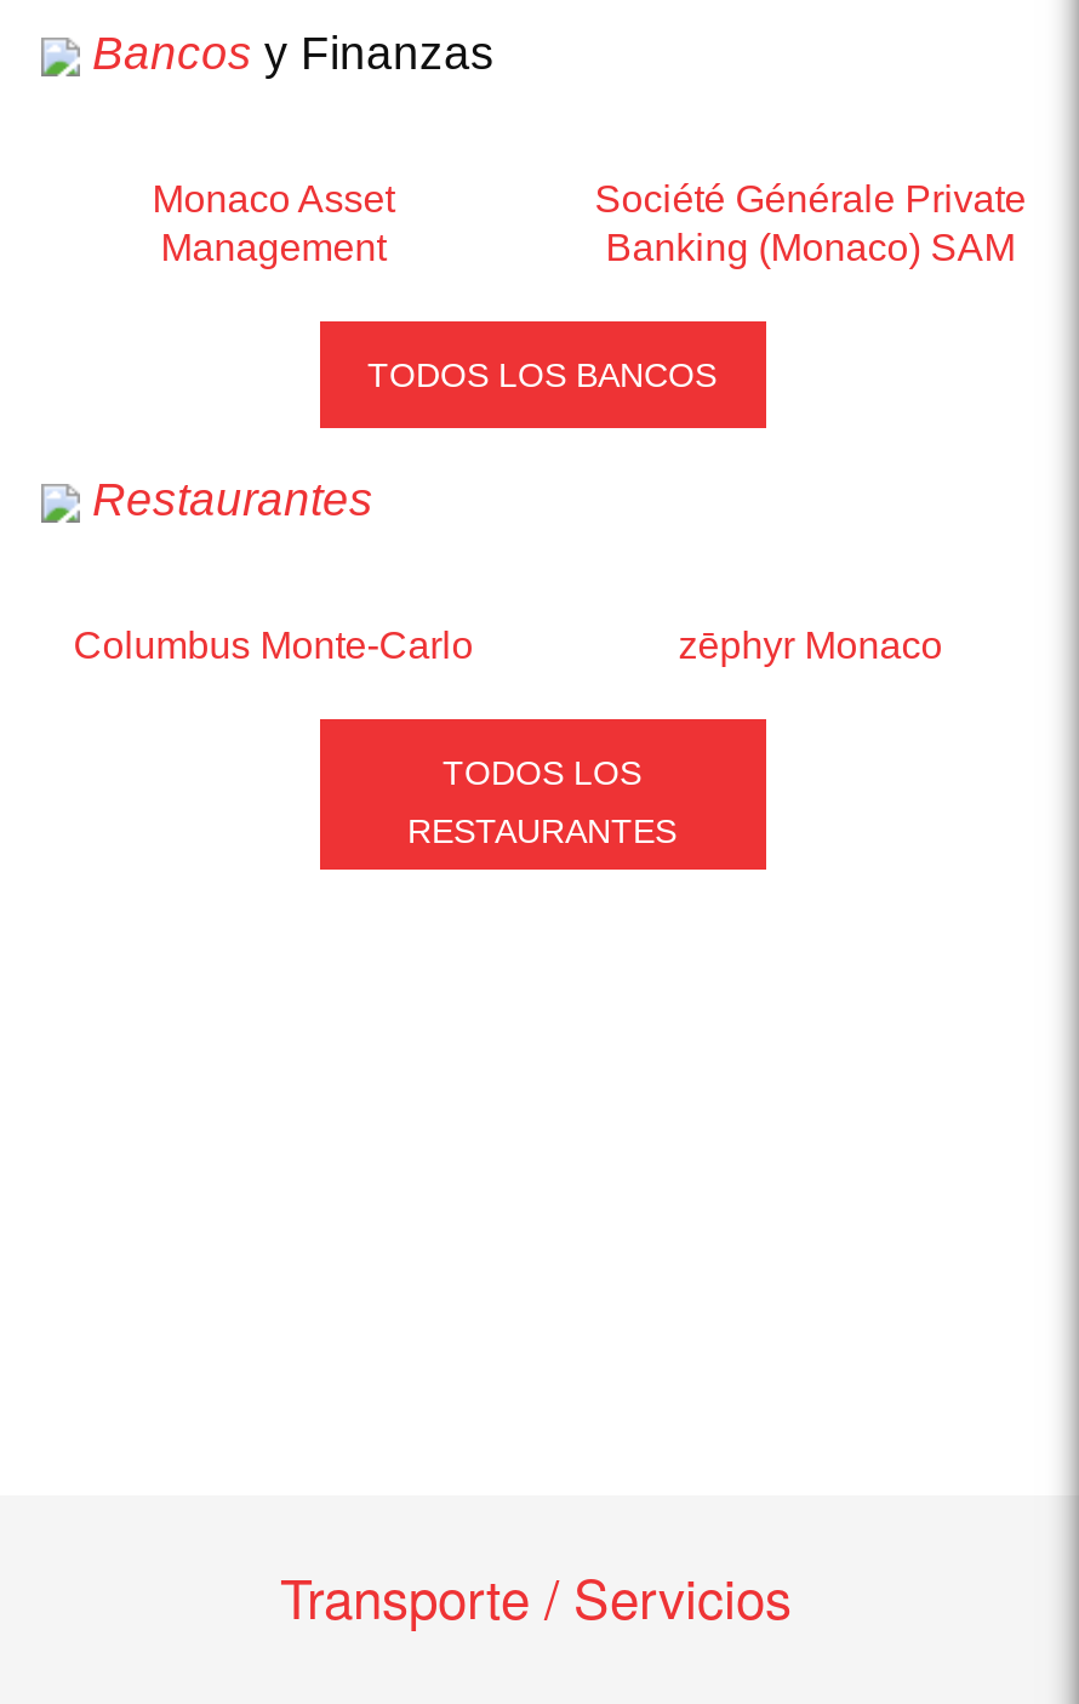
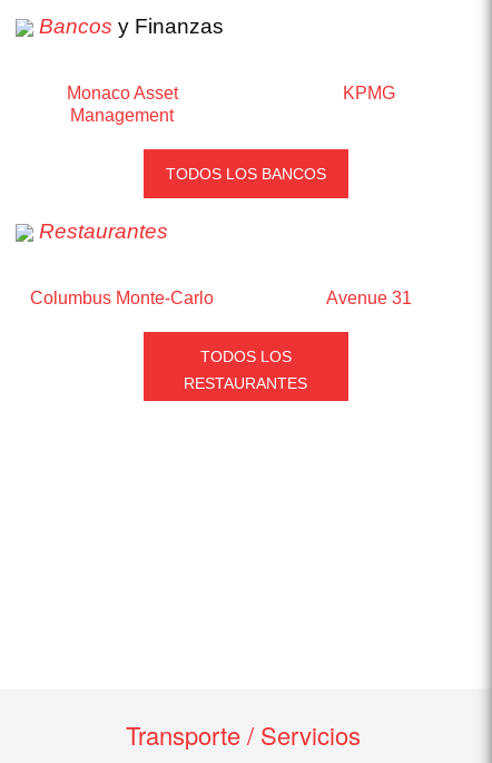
[595,178,1026,267] Société Générale Private | Banking (Monaco) SAM -> [343,83,395,102] KPMG
[678,624,943,665] zēphyr Monaco -> [326,288,412,307] Avenue 31

